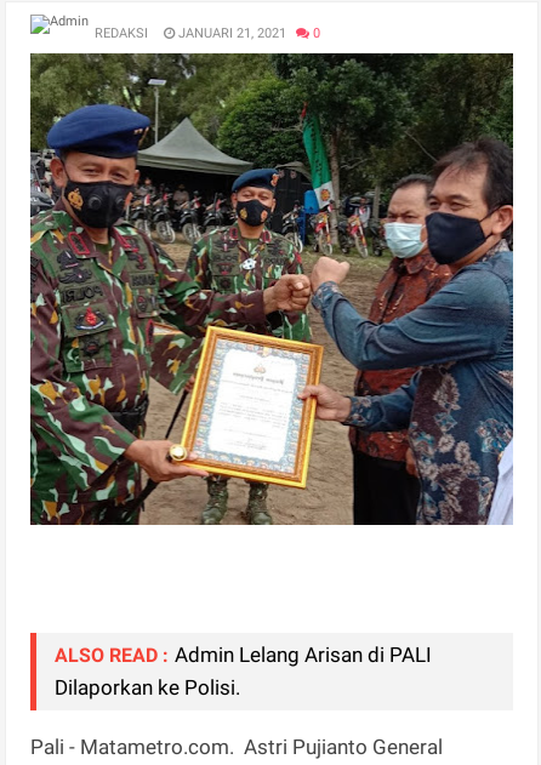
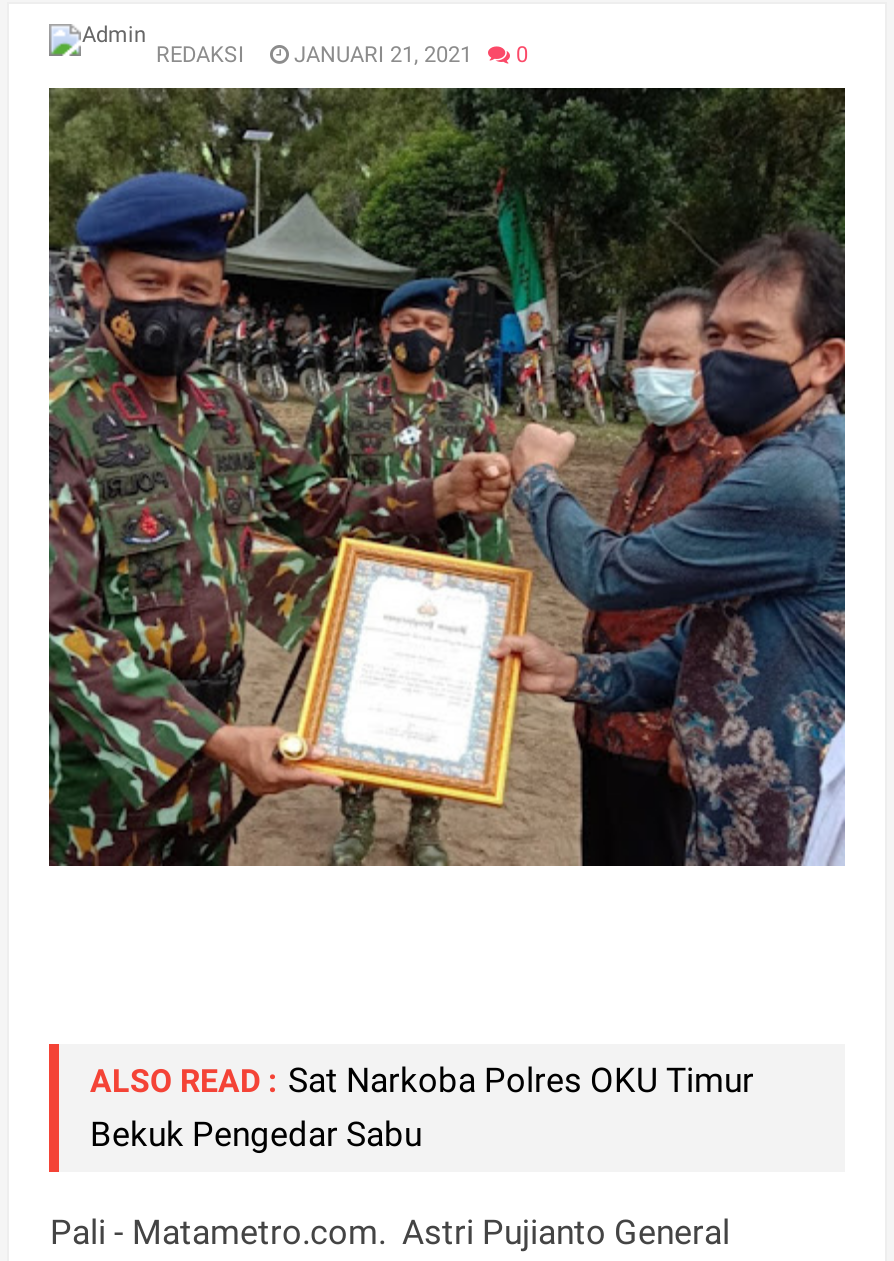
[55,642,432,699] ALSO READ : Admin Lelang Arisan di PALI | Dilaporkan ke Polisi. -> [90,1060,754,1154] ALSO READ : Sat Narkoba Polres OKU Timur | Bekuk Pengedar Sabu

